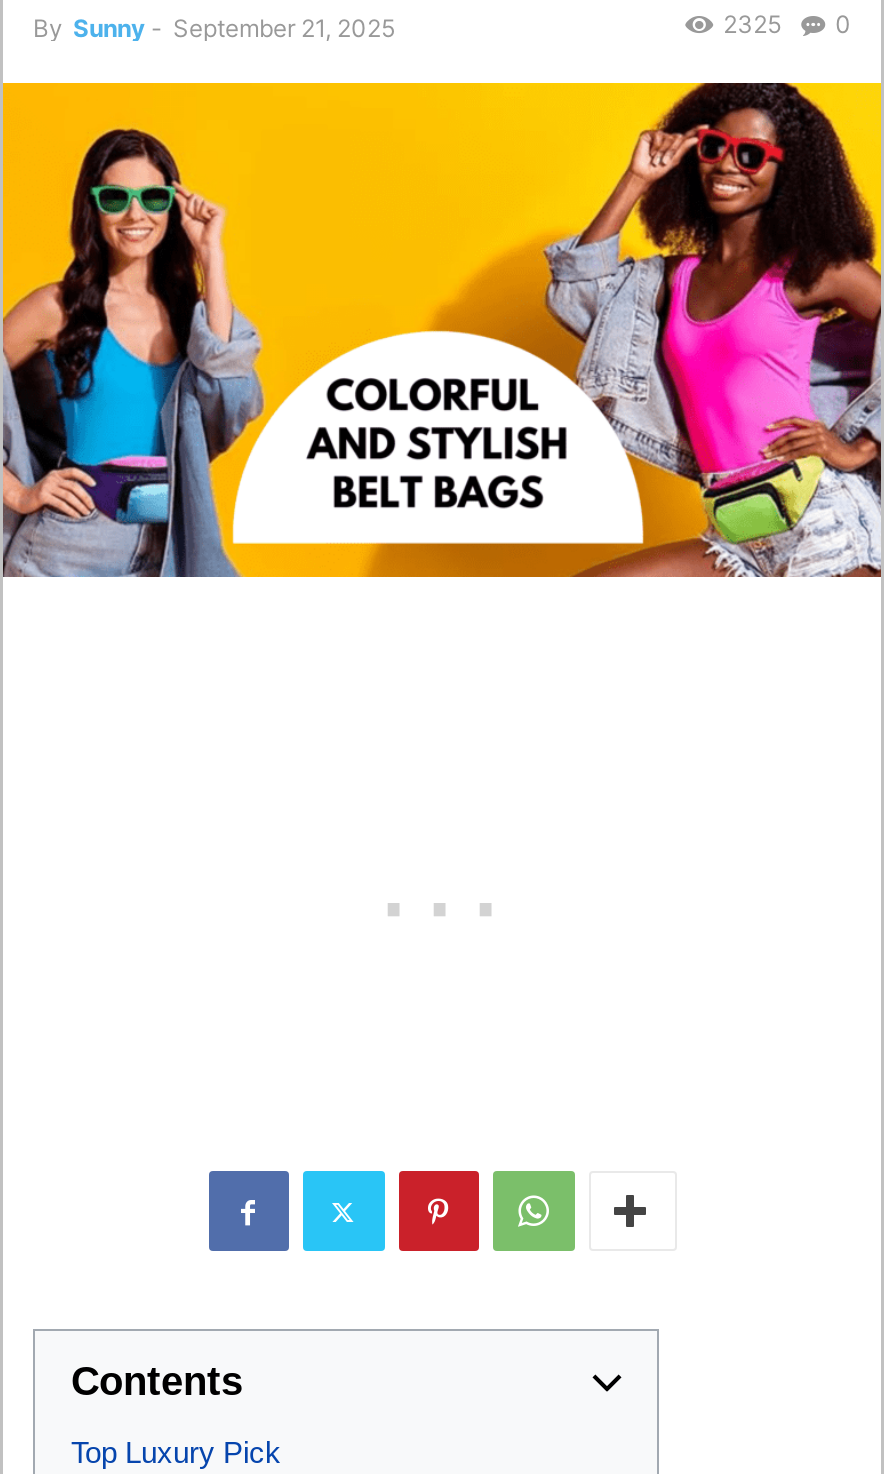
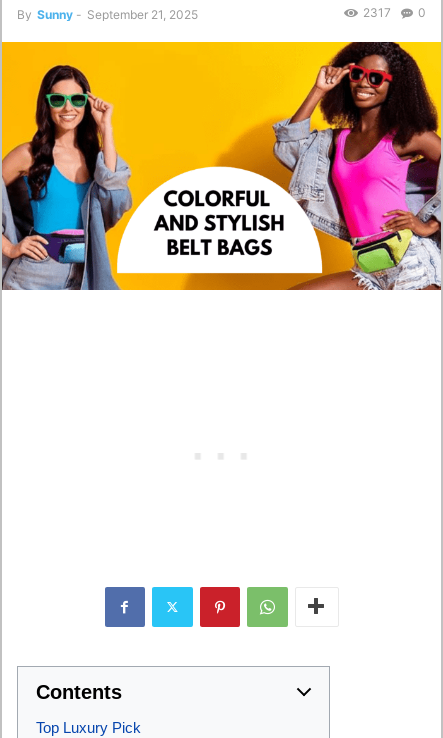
[723,9,851,39] 2325 0 -> [363,5,426,20] 2317 0

